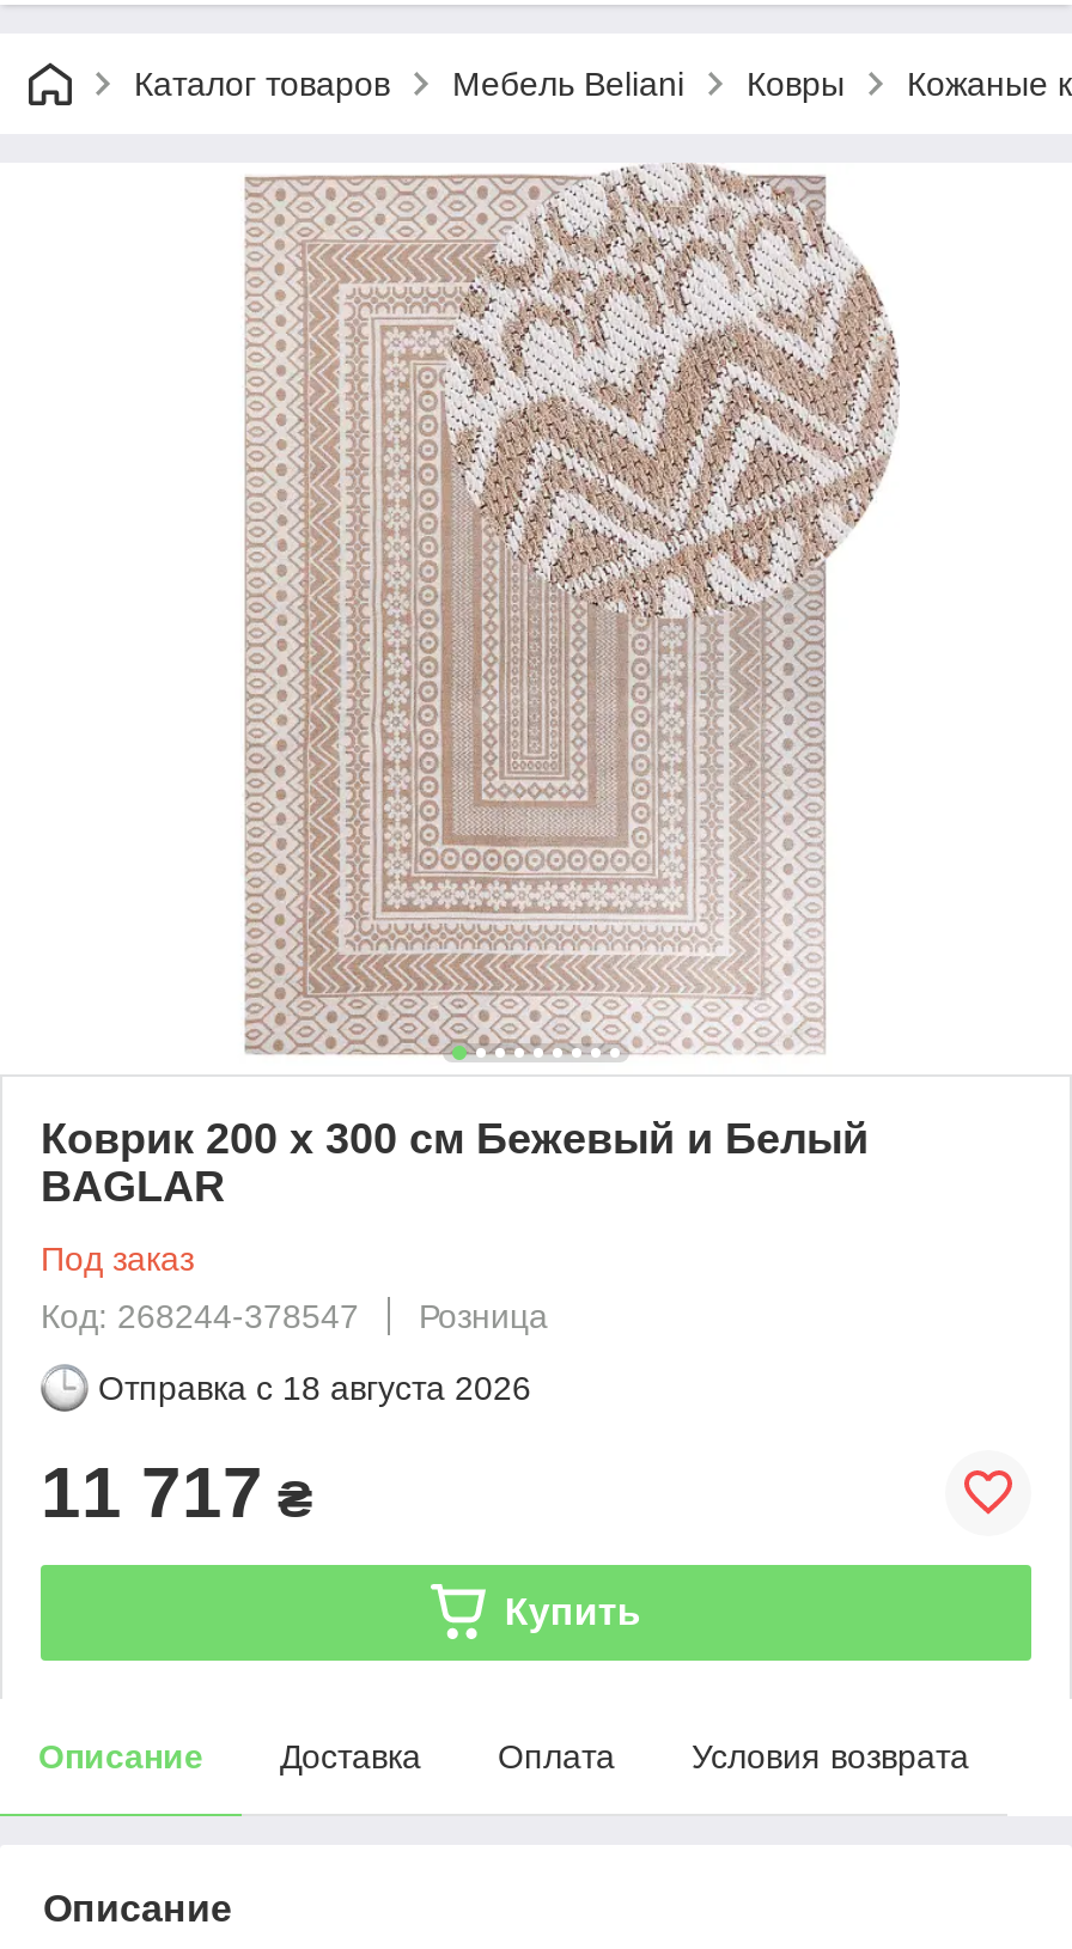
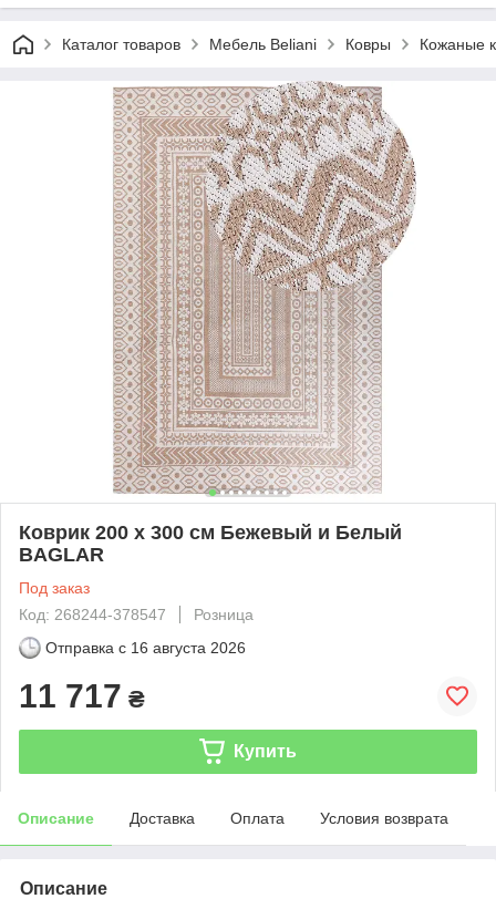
[98,1368,531,1407] Отправка с 18 августа 2026 -> [45,639,246,656] Отправка с 16 августа 2026

